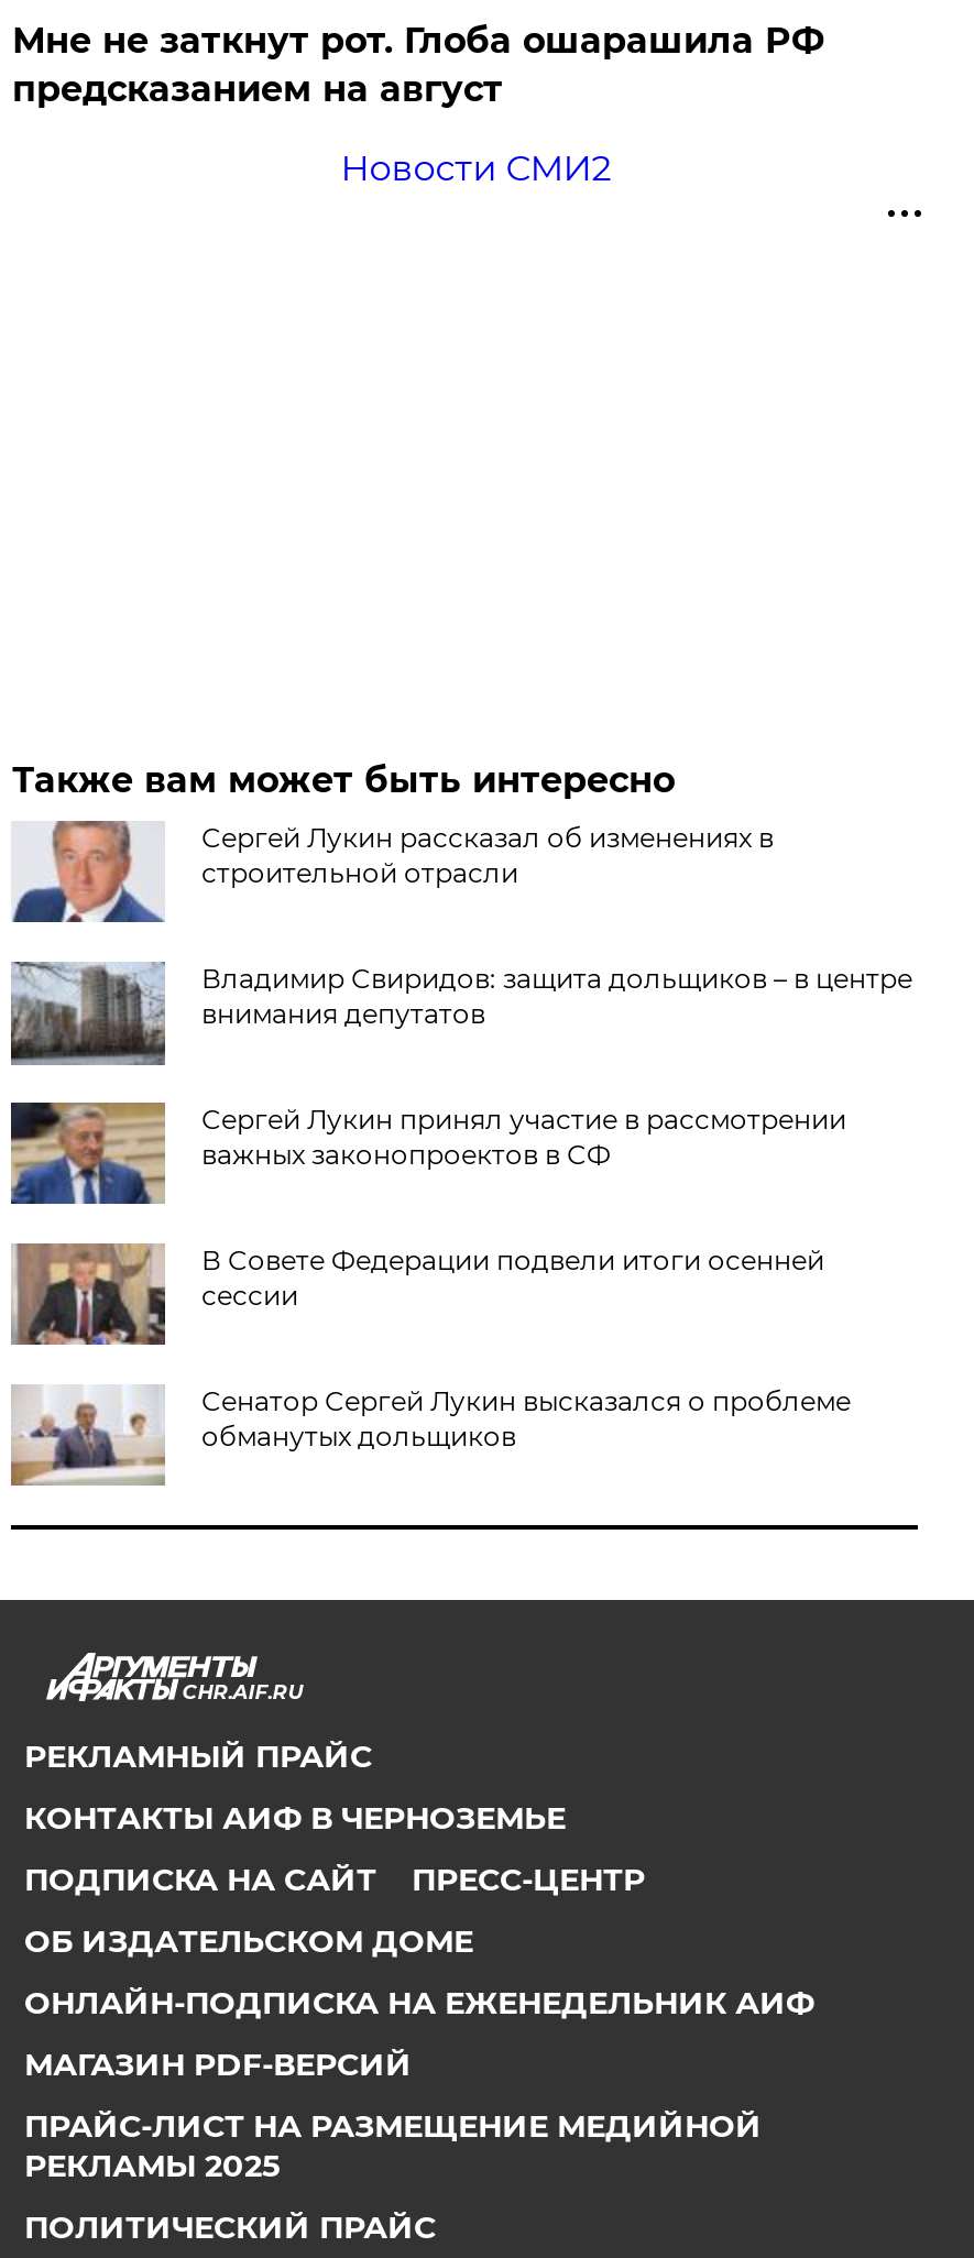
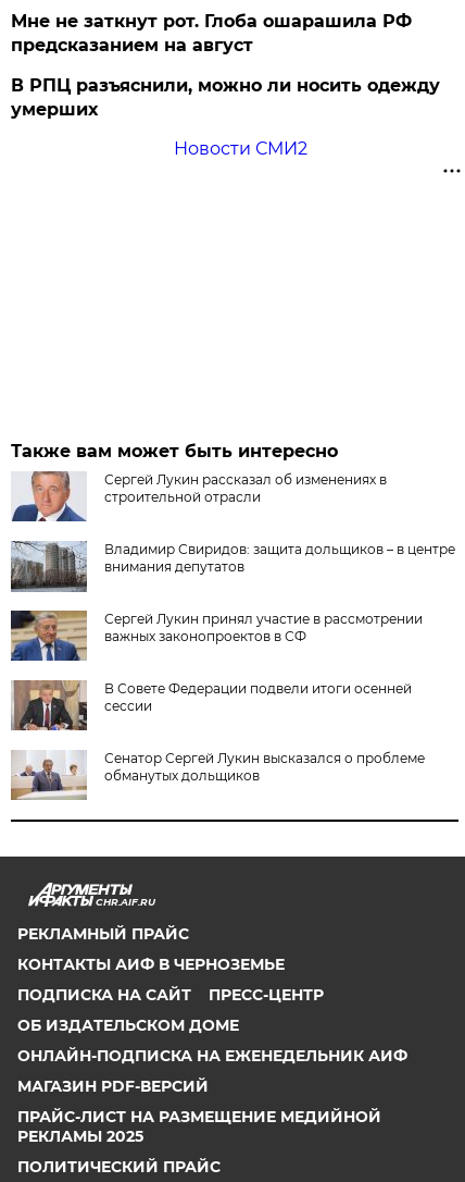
none -> [11,75,440,120] В РПЦ разъяснили, можно ли носить одежду | умерших

